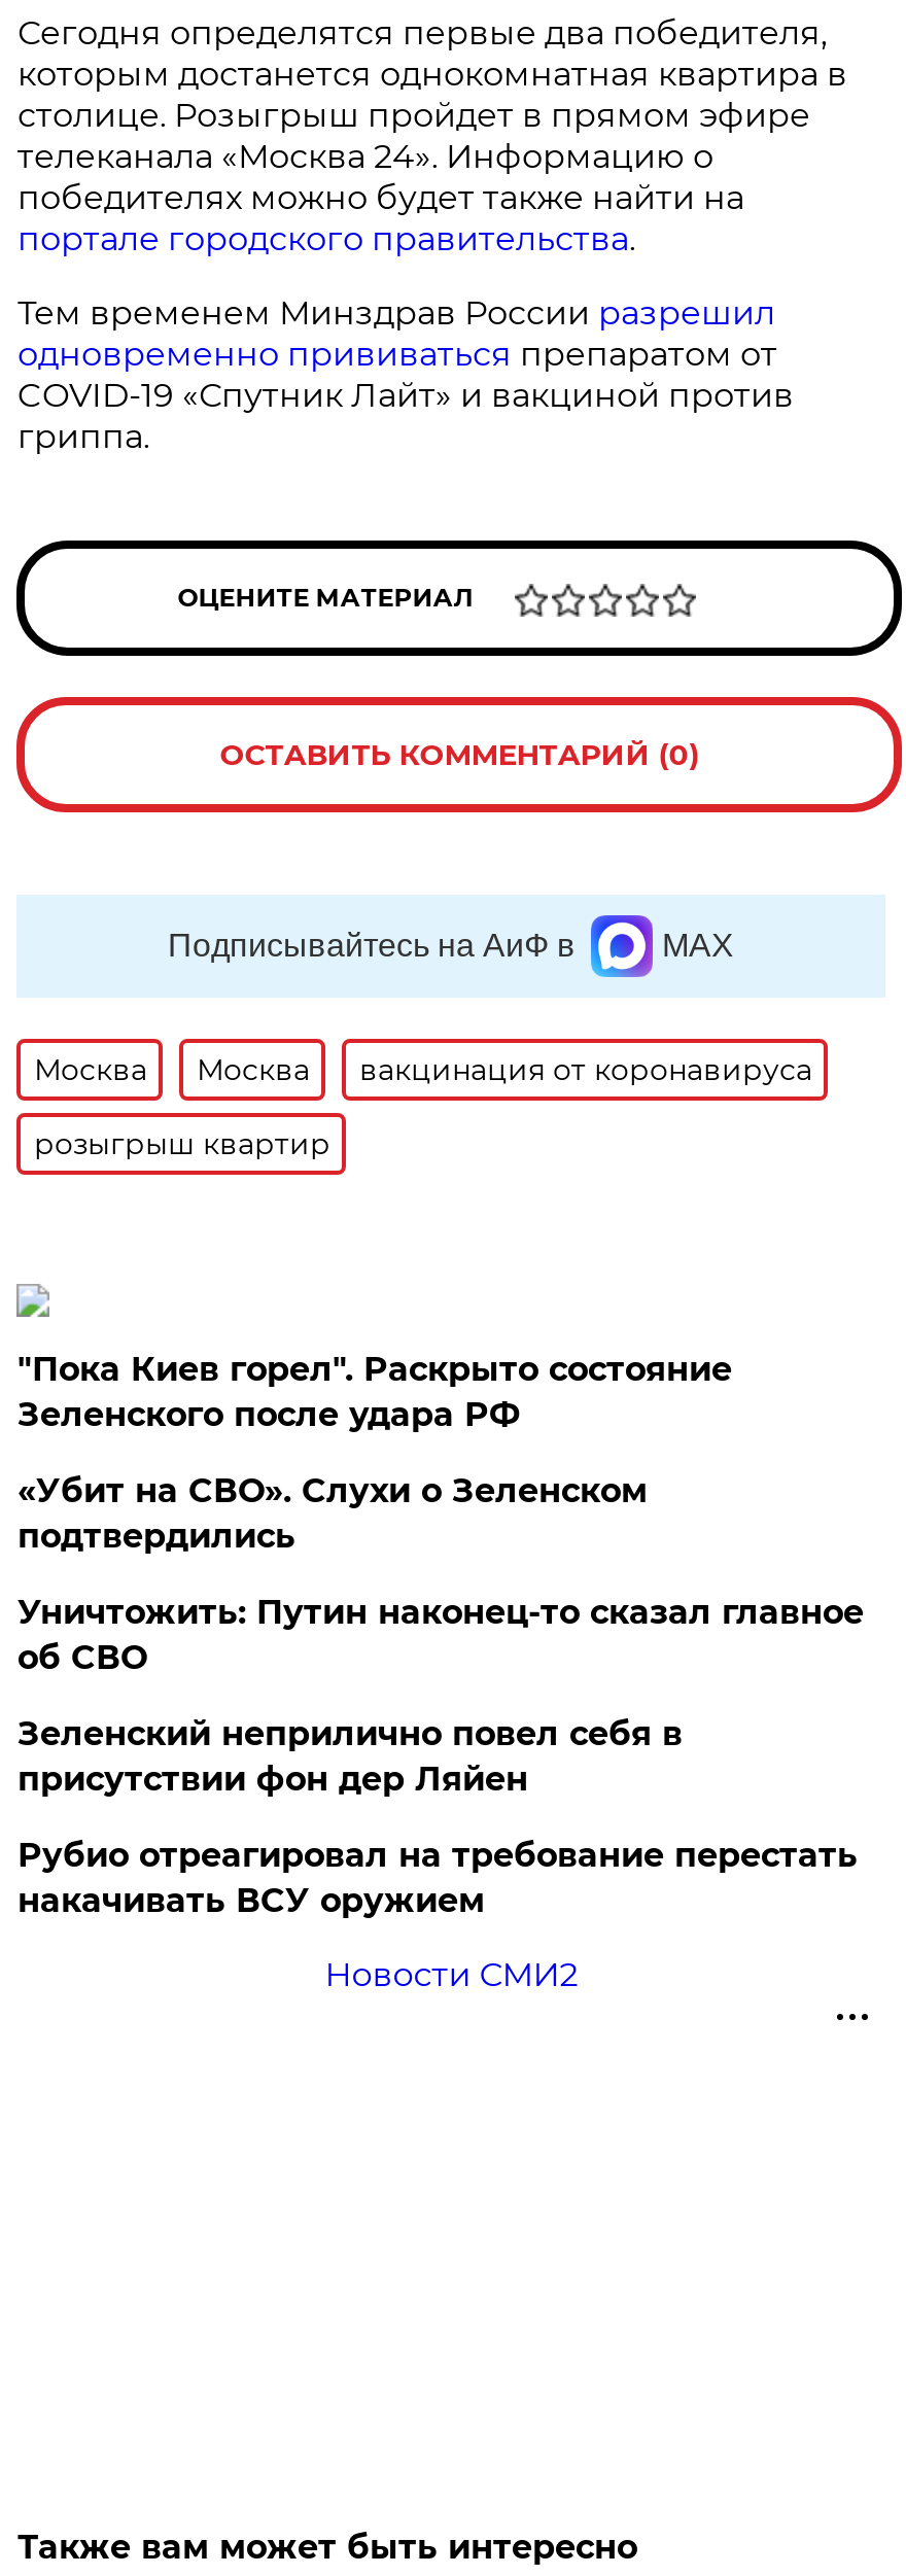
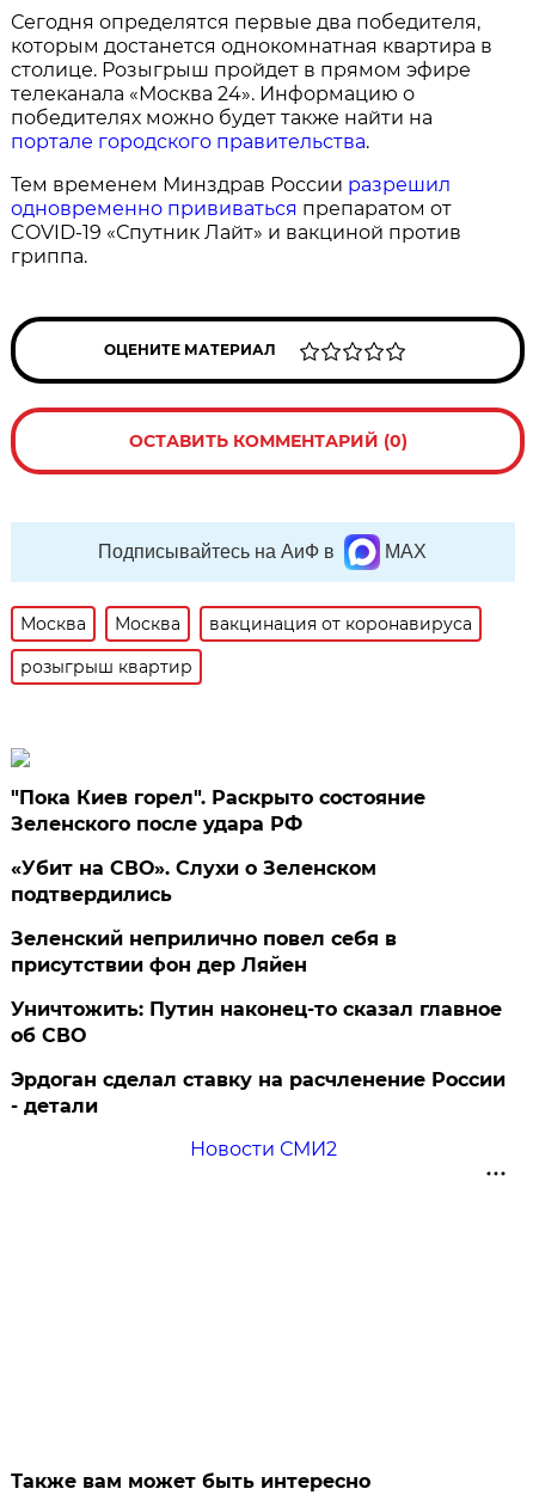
moved [17,1593,864,1677] -> [11,998,502,1047]: Уничтожить: Путин наконец-то сказал главное | об СВО
moved [17,1714,682,1799] -> [11,927,397,976]: Зеленский неприлично повел cебя в | присутствии фон дер Ляйен
[17,1836,857,1920] Рубио отреагировал на требование перестать | накачивать ВСУ оружием -> [11,1068,506,1117] Эрдоган сделал ставку на расчленение России | - детали

